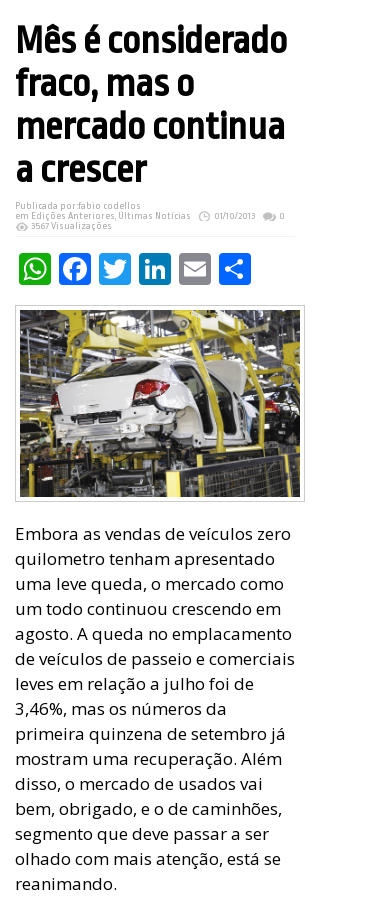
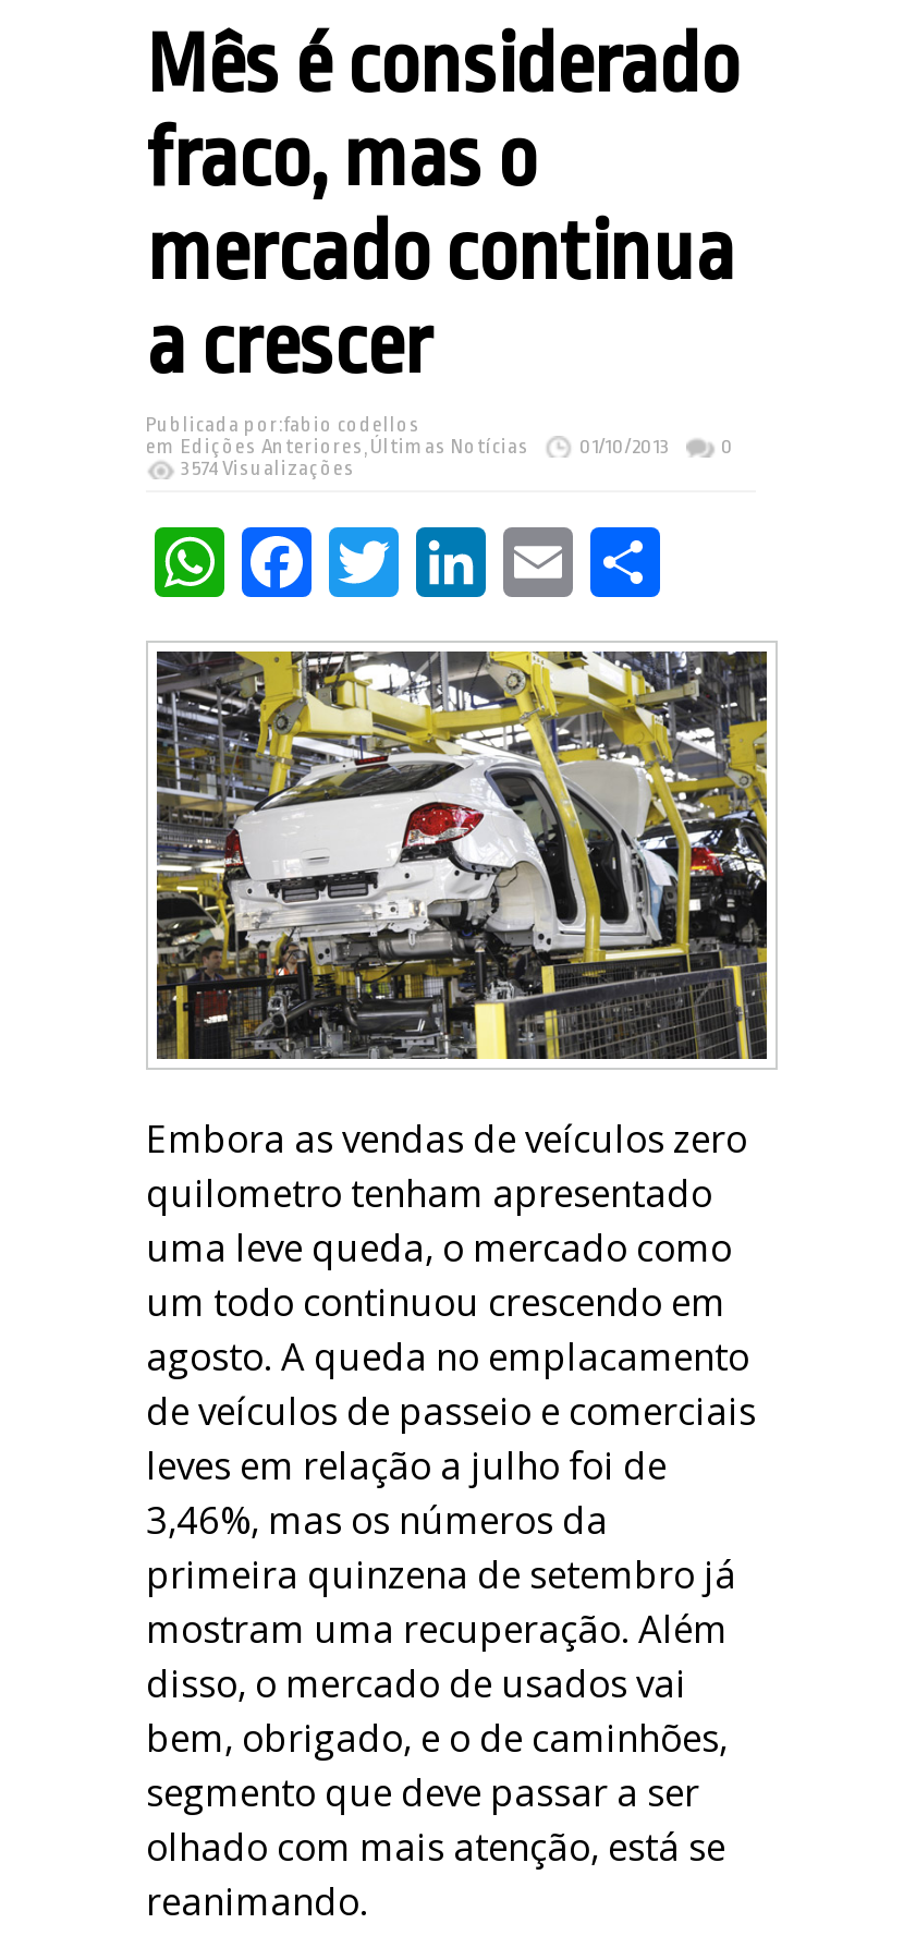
[31,221,112,231] 3567 Visualizações -> [181,458,355,479] 3574 Visualizações

